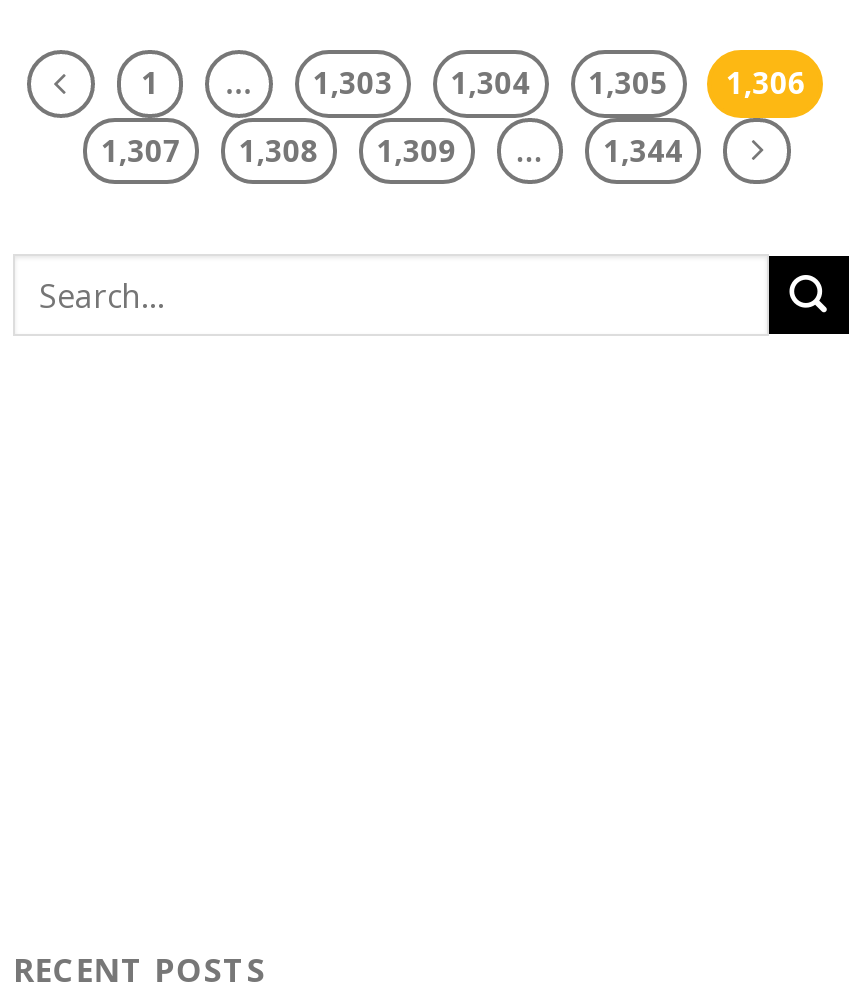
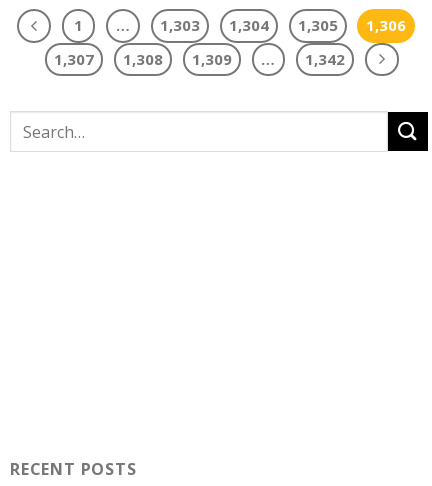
[603,130,683,170] 1,344 -> [305,49,345,69] 1,342

